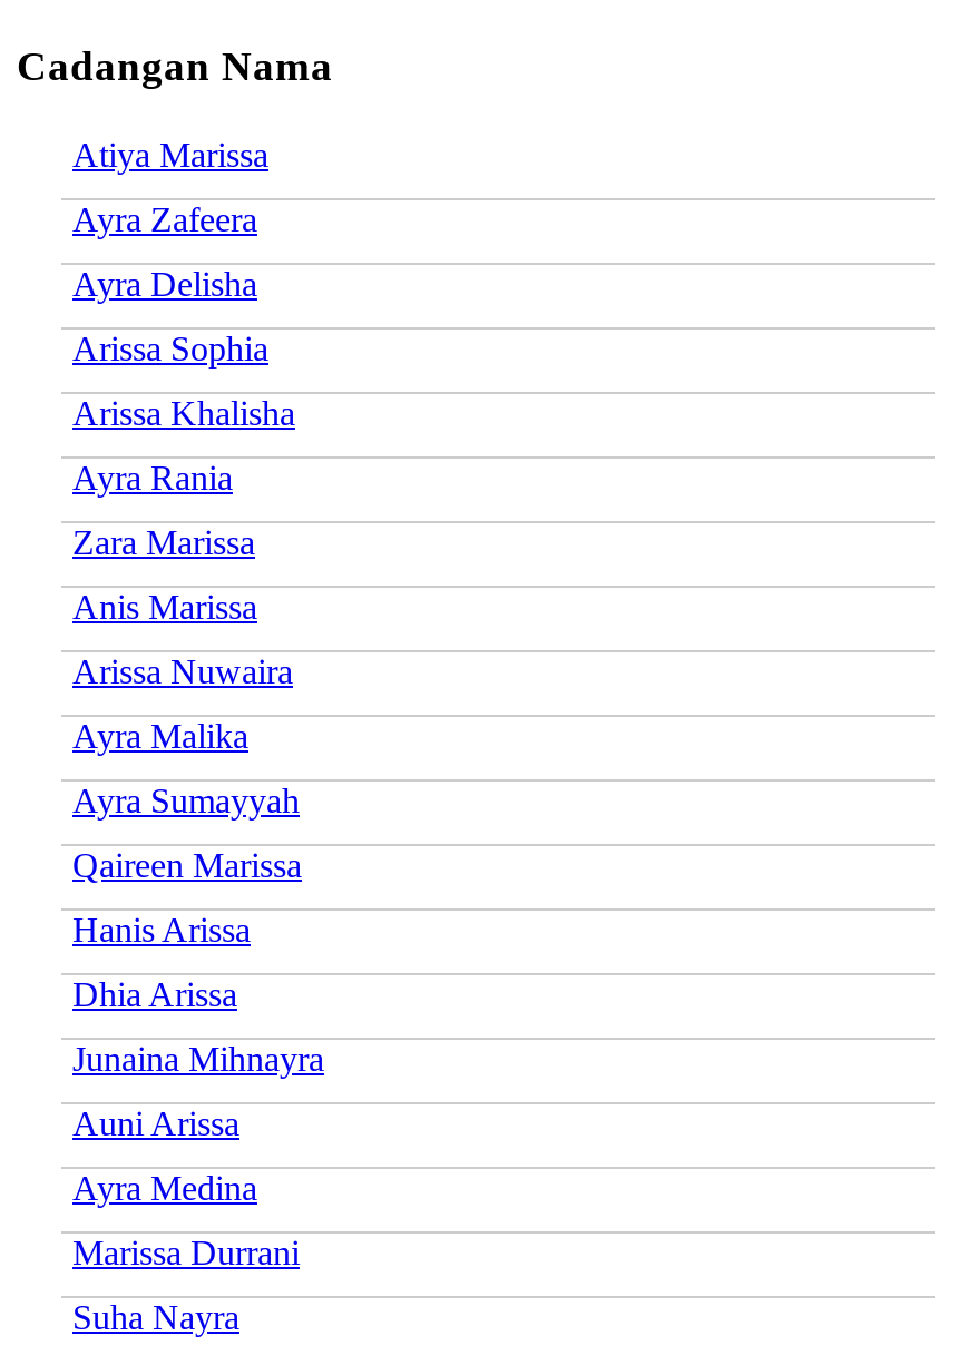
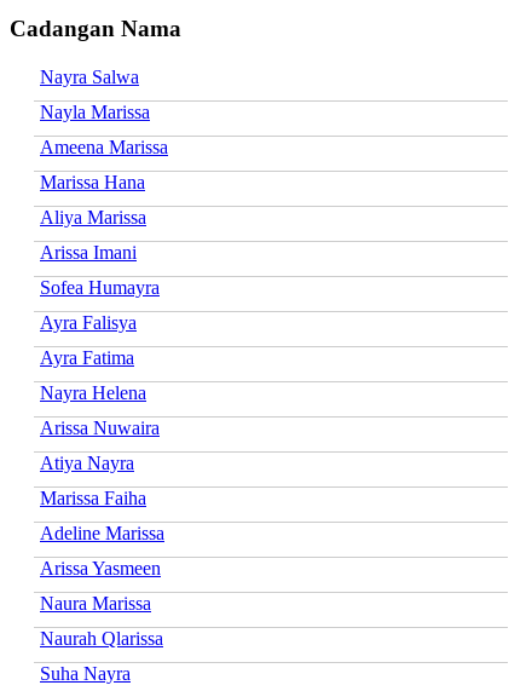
[72,135,295,625] Atiya Marissa | Ayra Zafeera | Ayra Delisha | Arissa Sophia | Arissa Khalisha | Ayra Rania | Zara Marissa | Anis Marissa -> [40,66,168,402] Nayra Salwa | Nayla Marissa | Ameena Marissa | Marissa Hana | Aliya Marissa | Arissa Imani | Sofea Humayra | Ayra Falisya | Ayra Fatima | Nayra Helena
moved [72,652,293,689] -> [40,417,160,438]: Arissa Nuwaira
[72,716,324,1271] Ayra Malika | Ayra Sumayyah | Qaireen Marissa | Hanis Arissa | Dhia Arissa | Junaina Mihnayra | Auni Arissa | Ayra Medina | Marissa Durrani -> [40,452,164,648] Atiya Nayra | Marissa Faiha | Adeline Marissa | Arissa Yasmeen | Naura Marissa | Naurah Qlarissa

